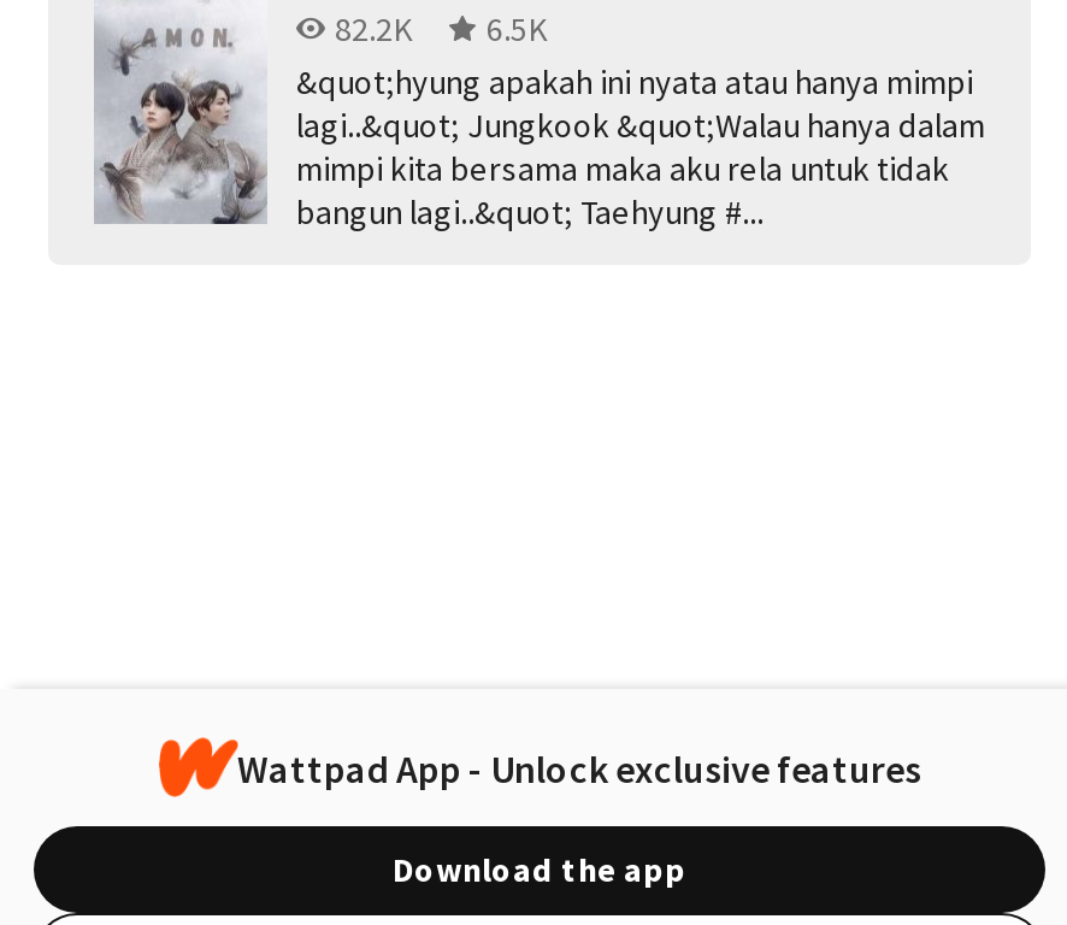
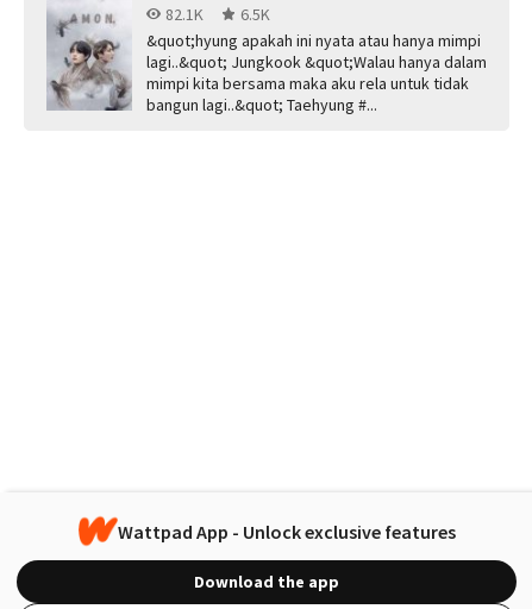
[335,7,547,50] 82.2K 6.5K -> [165,3,270,25] 82.1K 6.5K

